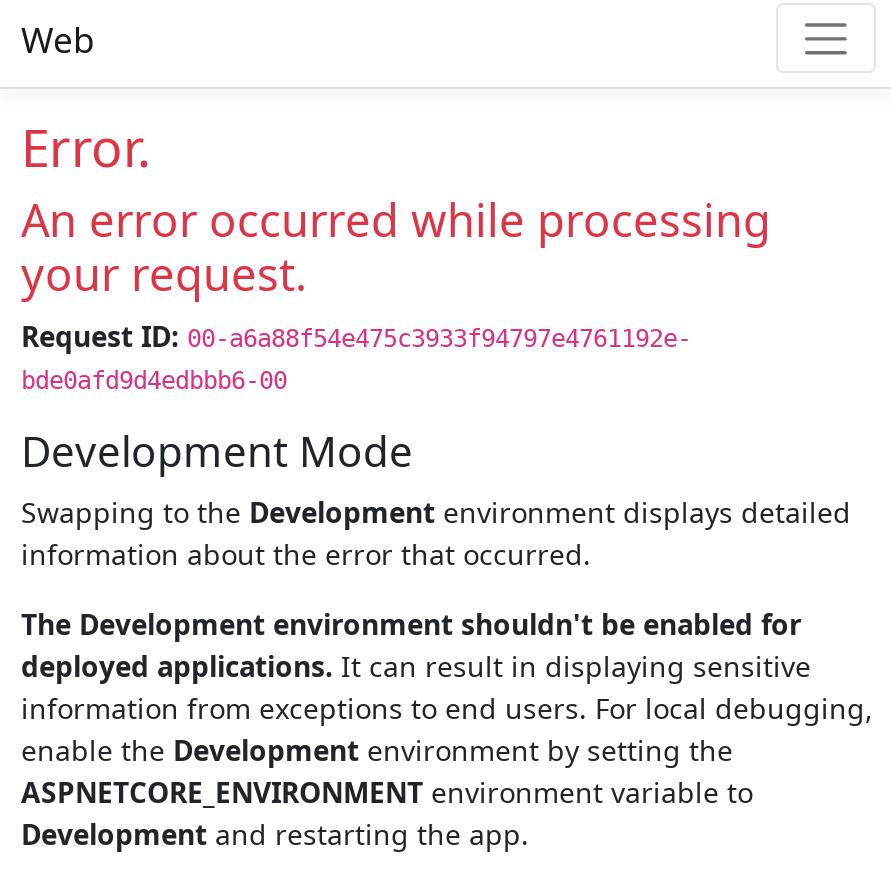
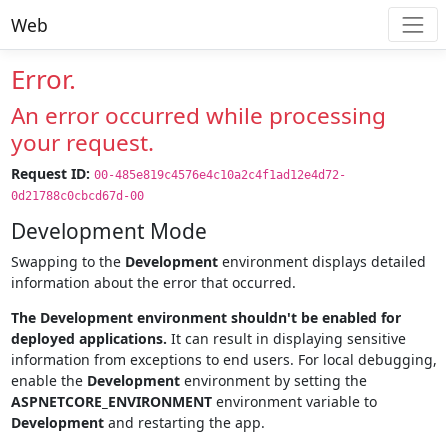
[21,317,691,395] Request ID: 00-a6a88f54e475c3933f94797e4761192e- | bde0afd9d4edbbb6-00 -> [10,164,345,203] Request ID: 00-485e819c4576e4c10a2c4f1ad12e4d72- | 0d21788c0cbcd67d-00

